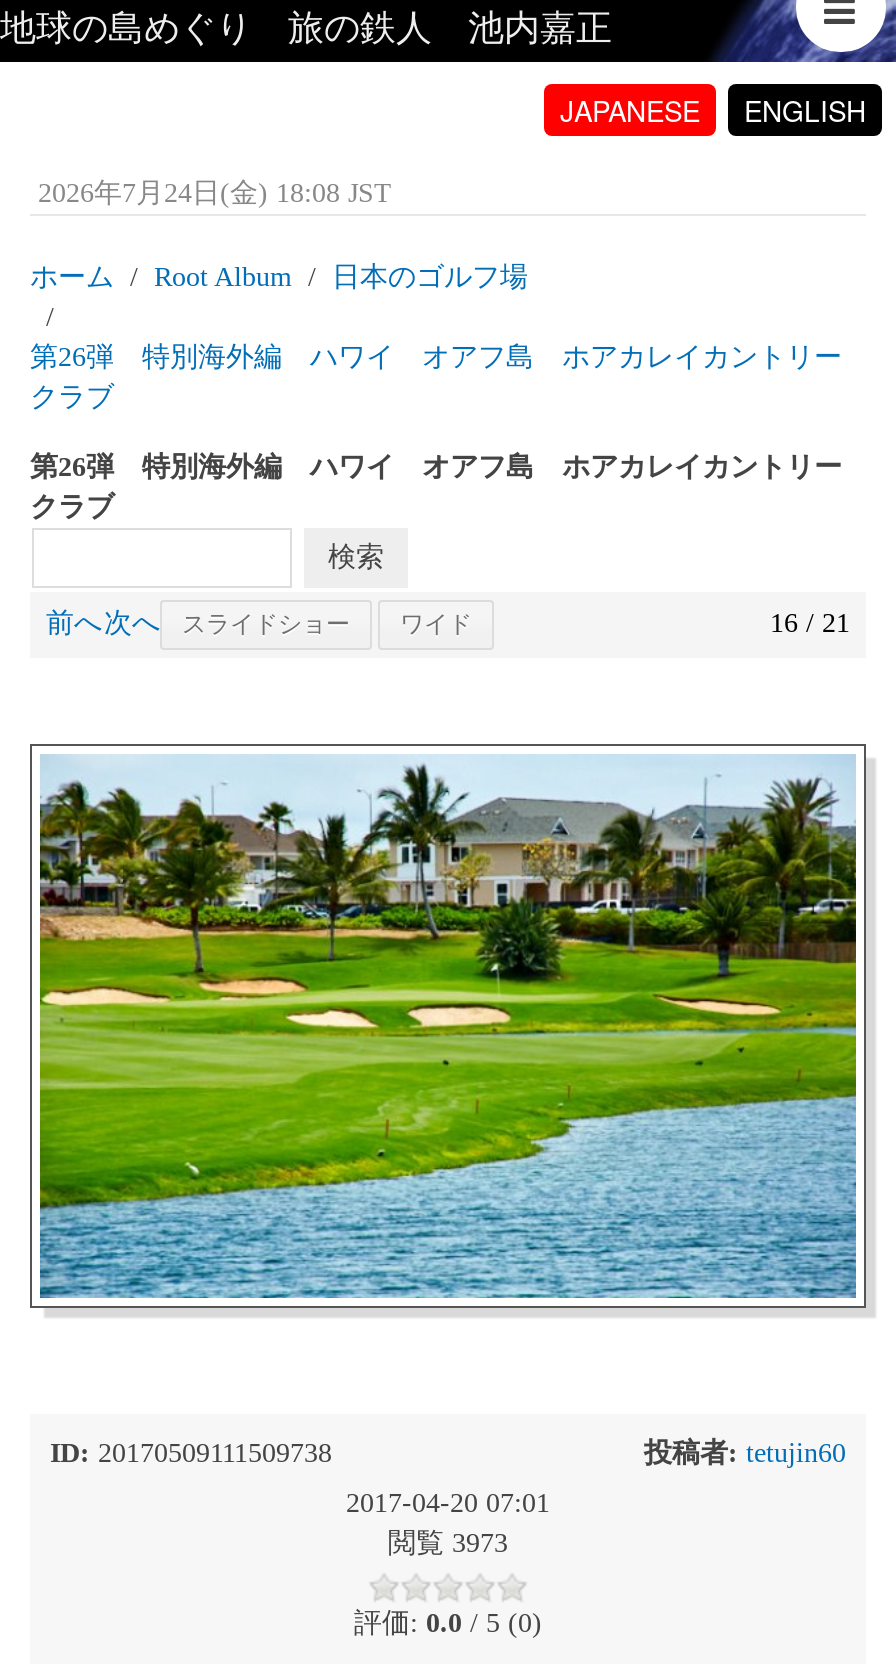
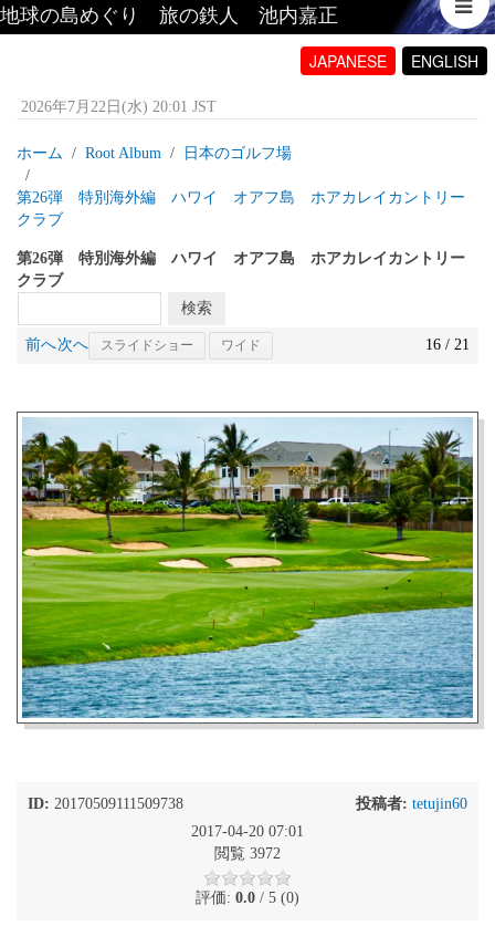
[30,178,392,208] 2026年7月24日(金) 18:08 JST -> [17,98,217,115] 2026年7月22日(水) 20:01 JST
[388,1529,508,1559] 閲覧 3973 -> [214,846,281,862] 閲覧 3972

